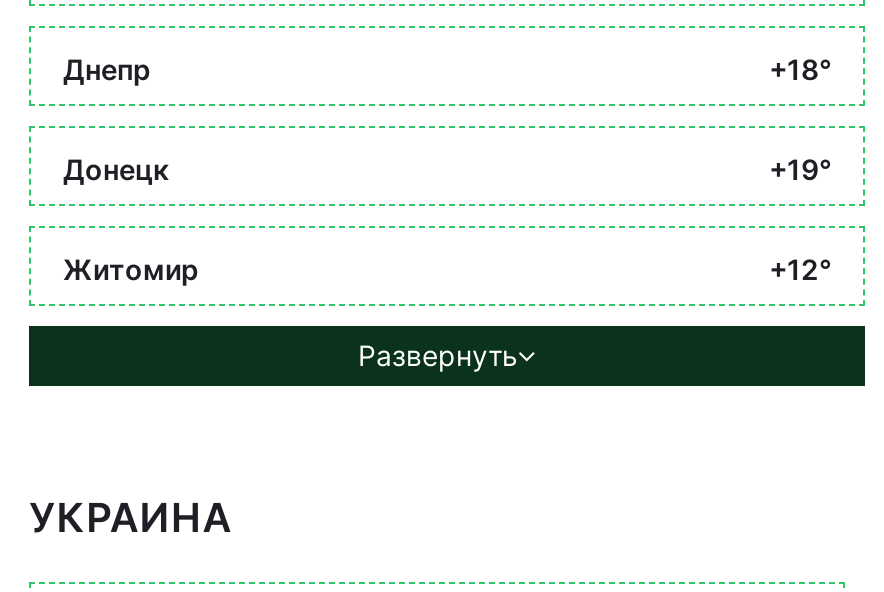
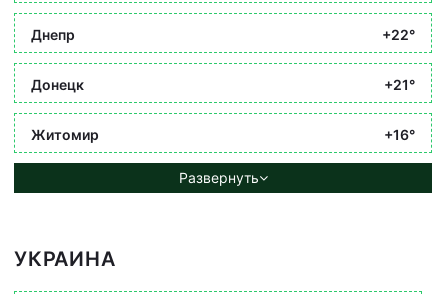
[769,51,831,85] +18° -> [382,25,415,42] +22°
[769,151,831,185] +19° -> [384,75,415,92] +21°
[769,251,831,285] +12° -> [384,125,415,142] +16°

